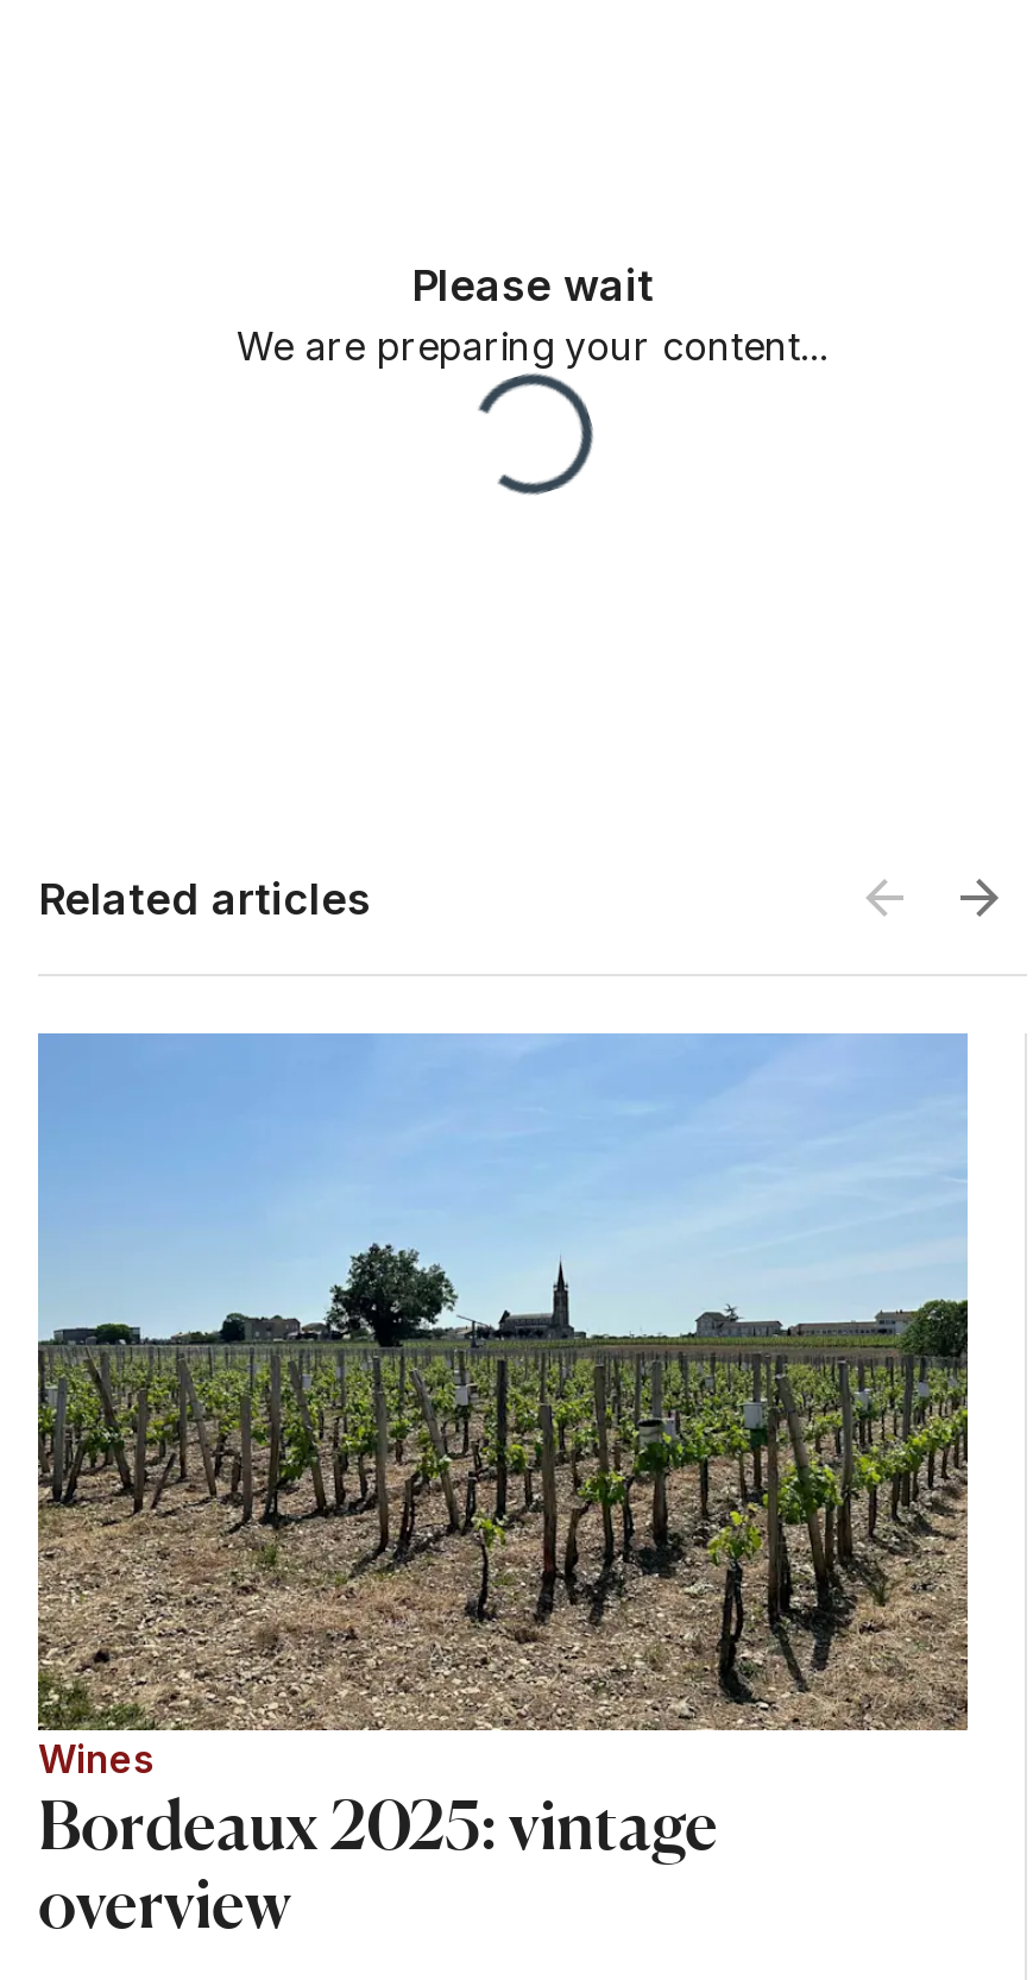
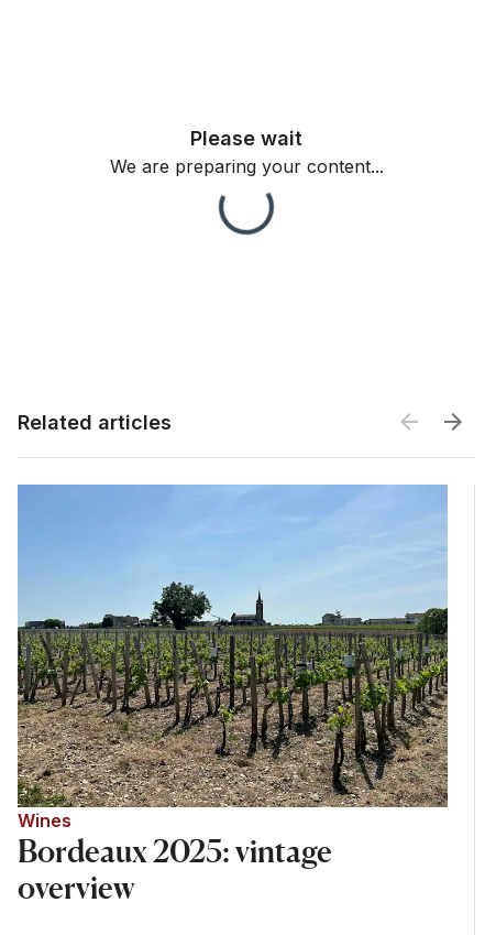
[473,375,582,479] [image] -> [218,180,268,229] [image]

